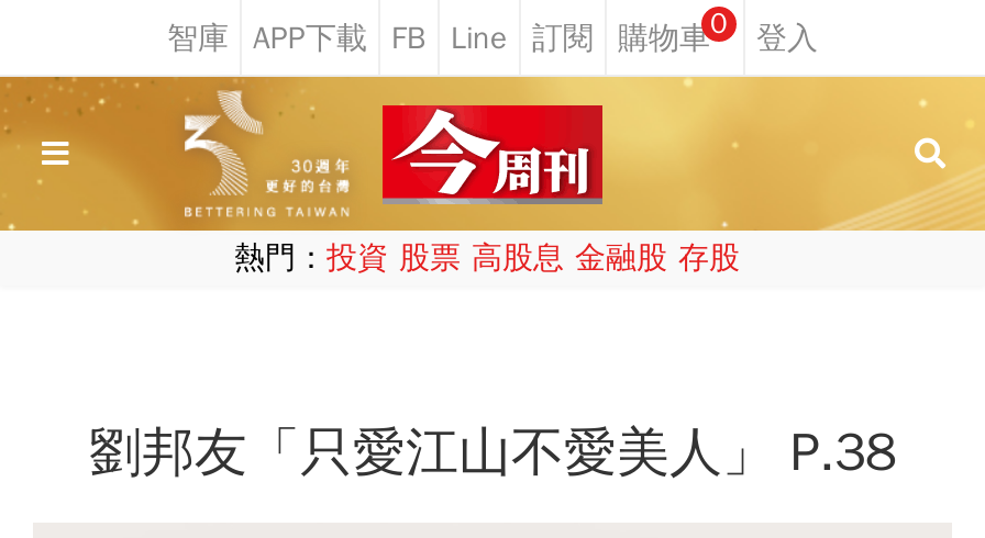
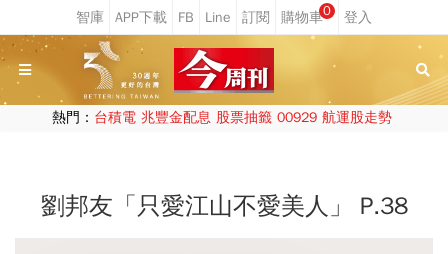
[234,239,740,277] 熱門：投資 股票 高股息 金融股 存股 -> [51,109,391,126] 熱門：台積電 兆豐金配息 股票抽籤 00929 航運股走勢

